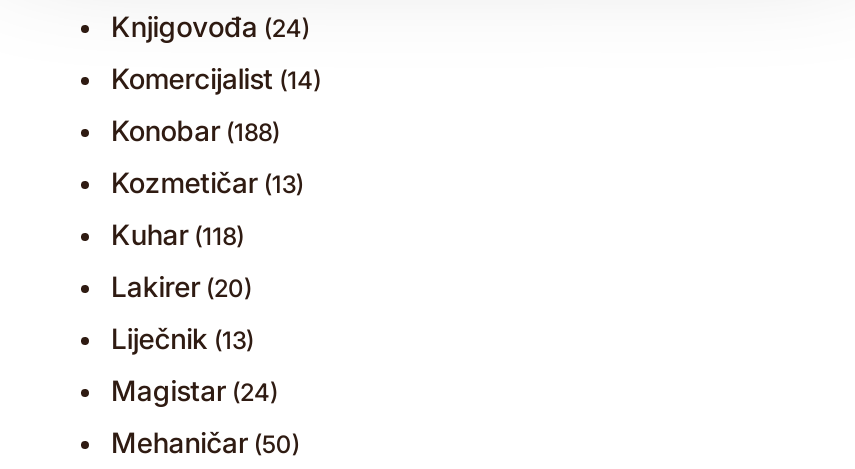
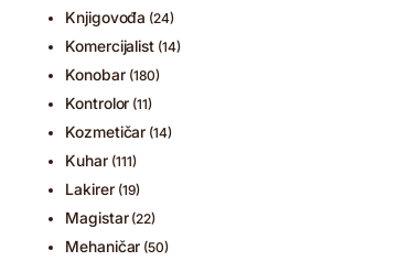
[111,113,280,147] Konobar (188) -> [65,65,159,84] Konobar (180)
[111,165,304,199] Kozmetičar (13) -> [65,94,153,112] Kontrolor (11)
[111,217,244,251] Kuhar (118) -> [65,122,172,141] Kozmetičar (14)
[111,269,252,303] Lakirer (20) -> [65,151,136,170] Kuhar (111)
[111,321,254,355] Liječnik (13) -> [65,180,139,198] Lakirer (19)
[111,373,278,407] Magistar (24) -> [65,208,156,227] Magistar (22)

